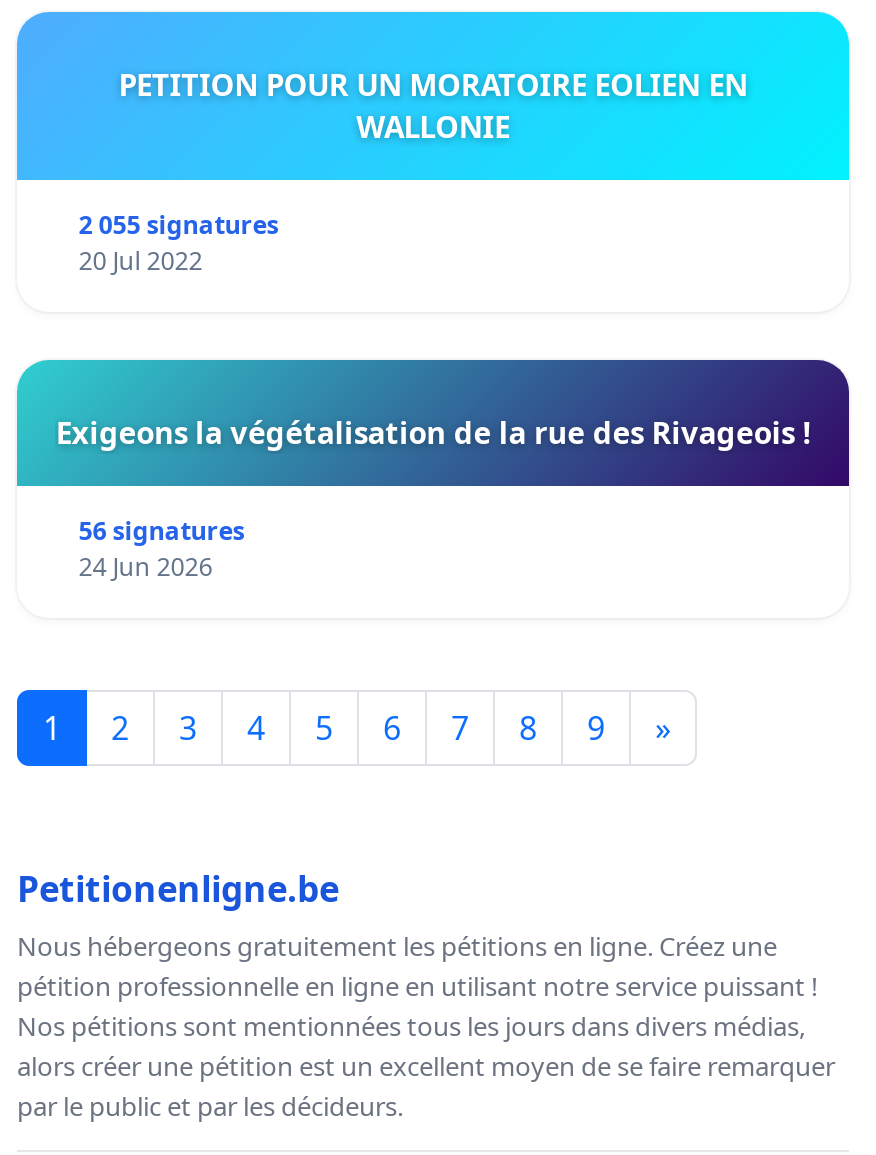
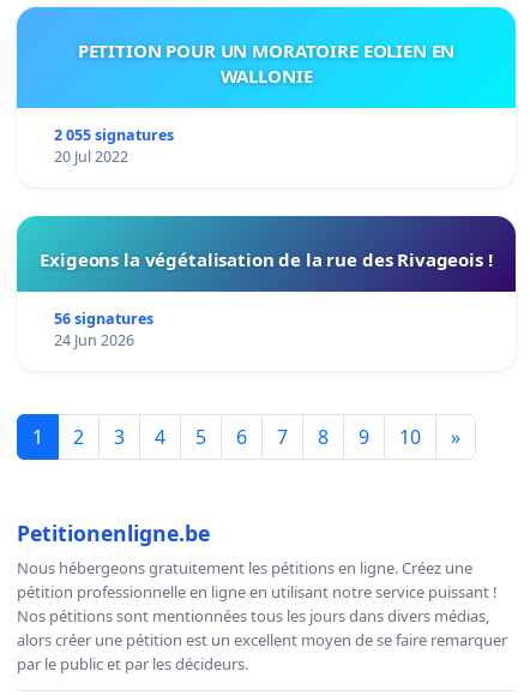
none -> [399,423,421,450] 10

